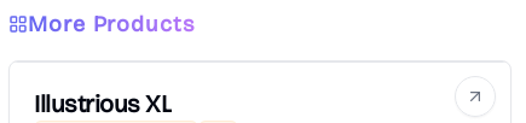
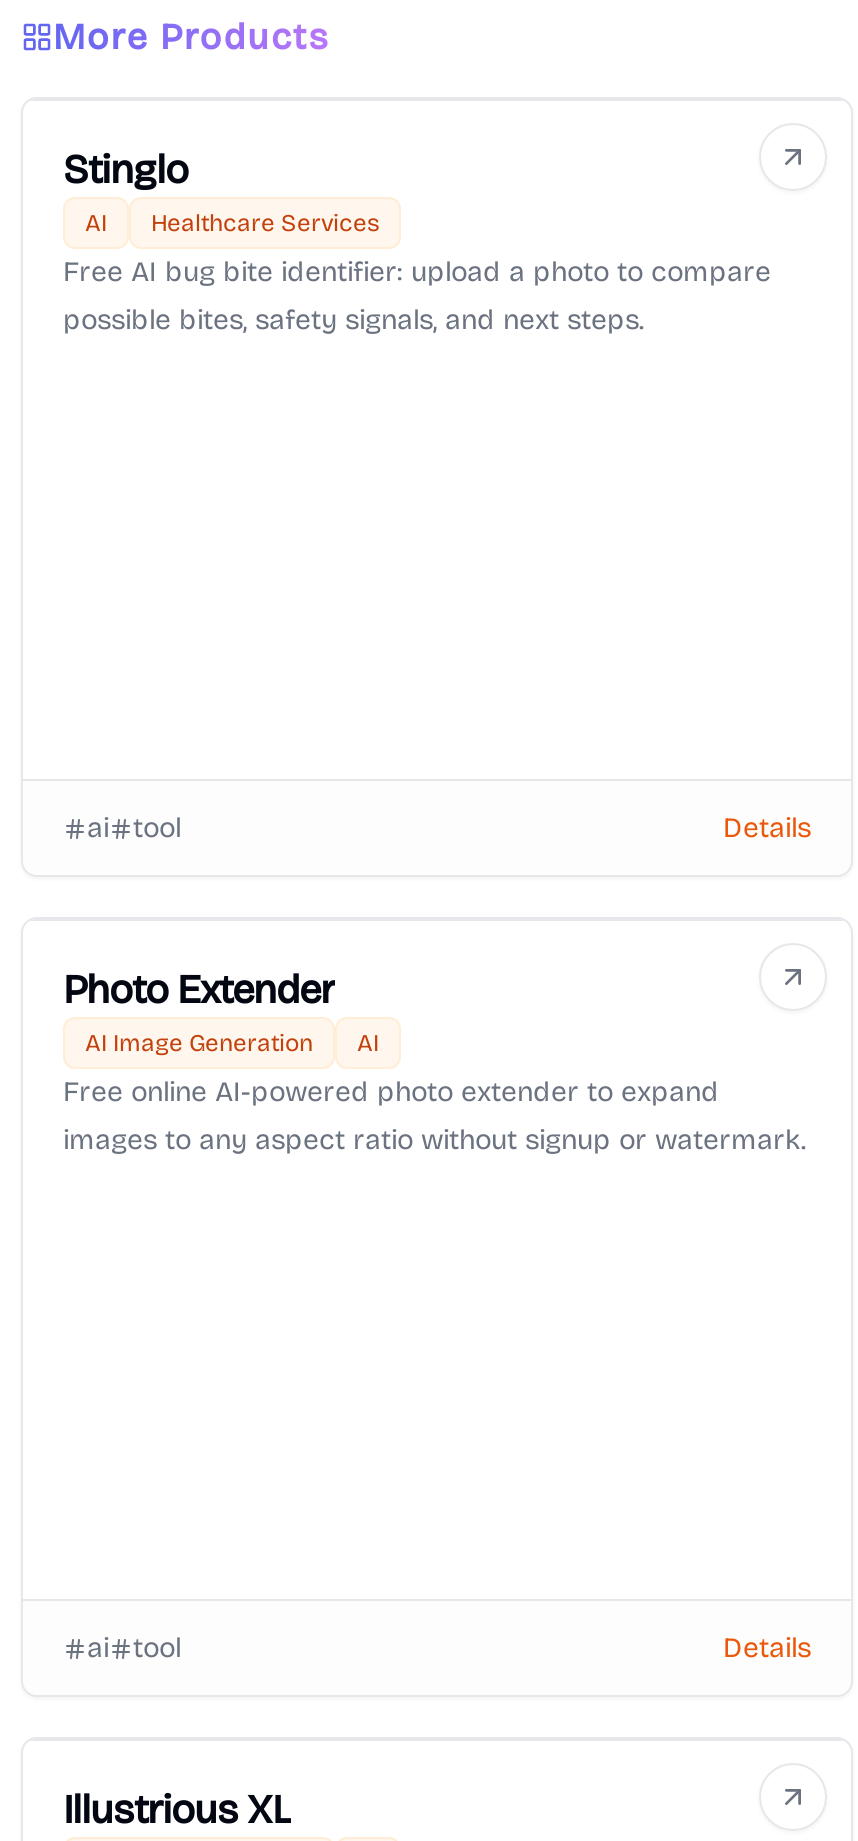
none -> [63,145,771,337] Stinglo | AI | Healthcare Services | Free AI bug bite identifier: upload a photo to compare | possible bites, safety signals, and next steps.
none -> [63,965,805,1157] Photo Extender | AI Image Generation | AI | Free online AI-powered photo extender to expand | images to any aspect ratio without signup or watermark.
none -> [87,810,811,844] ai | tool | Details
none -> [87,1630,811,1664] ai | tool | Details

